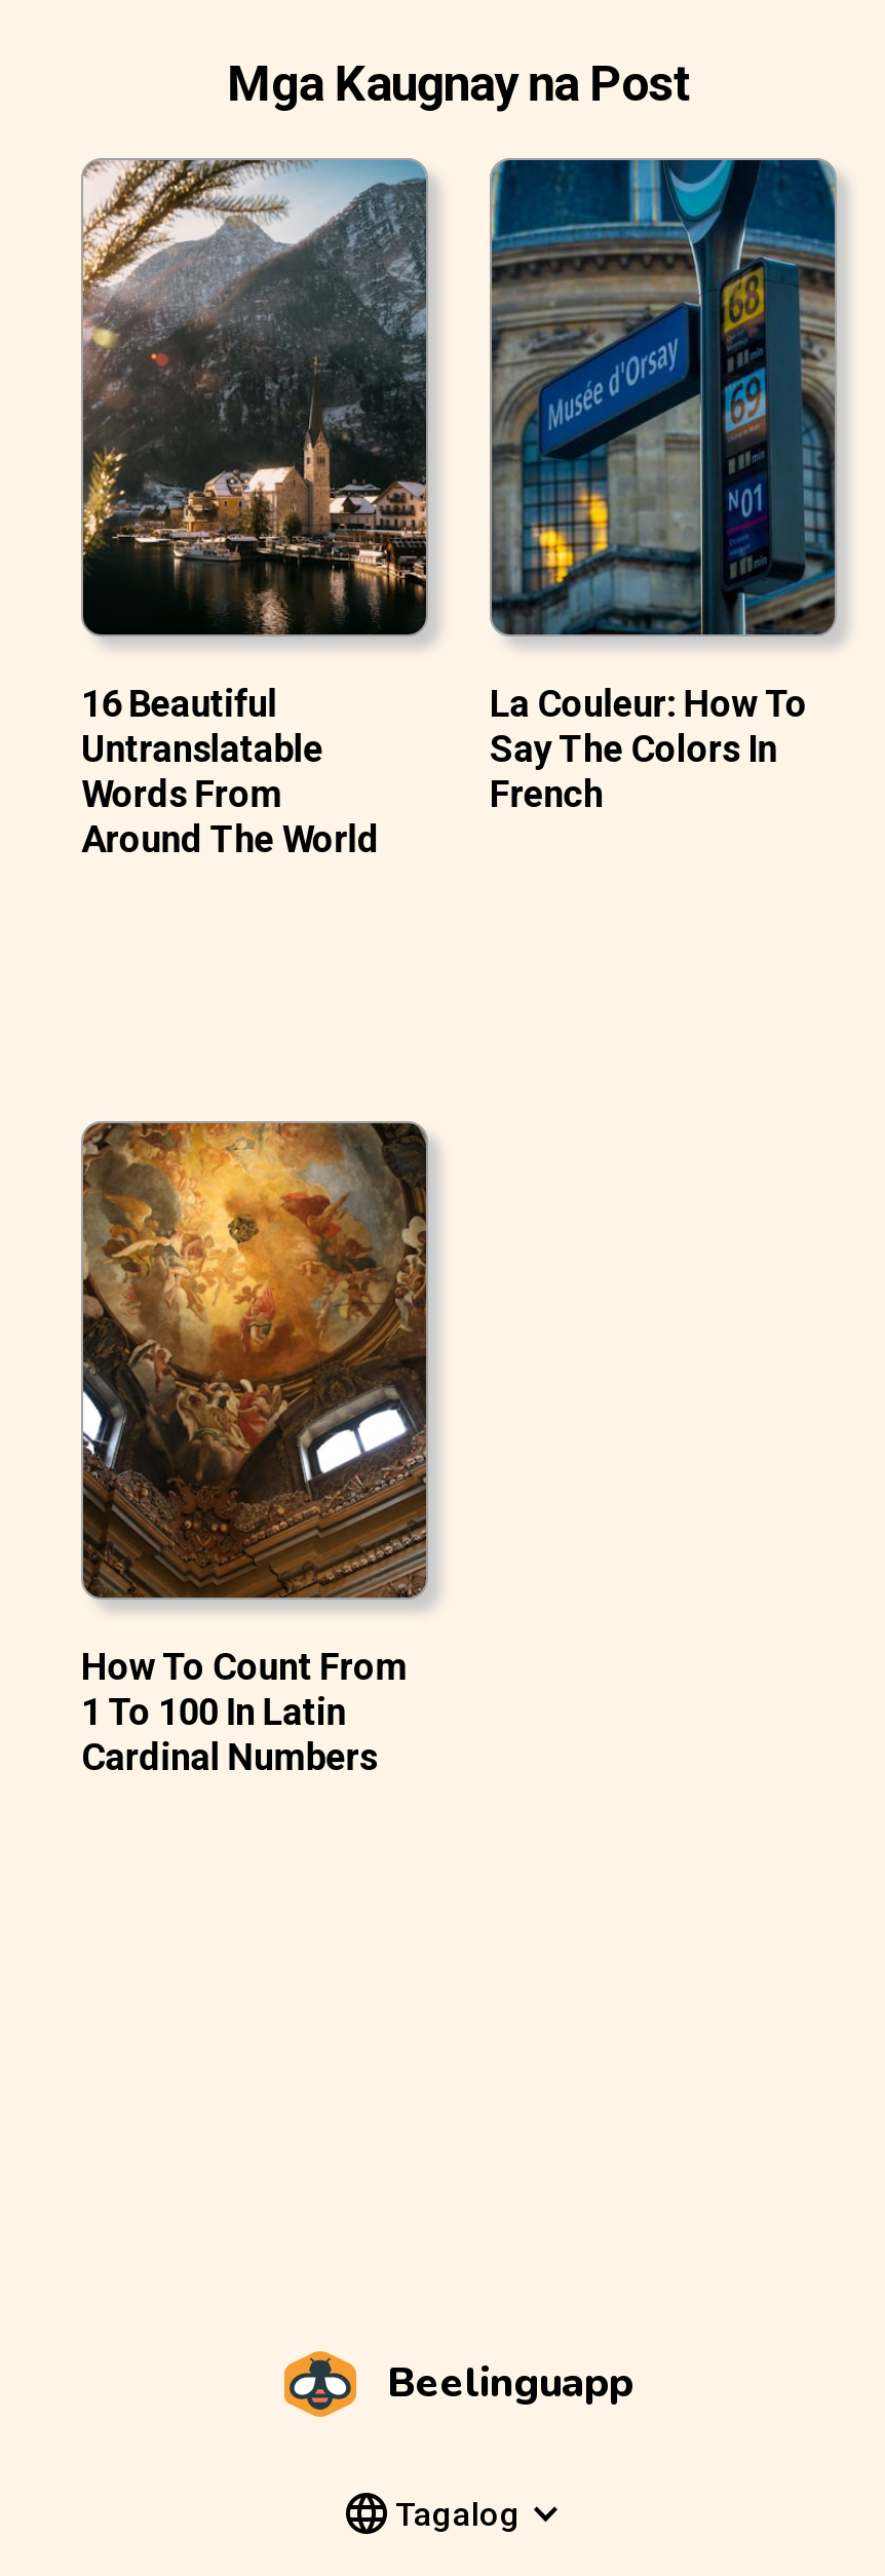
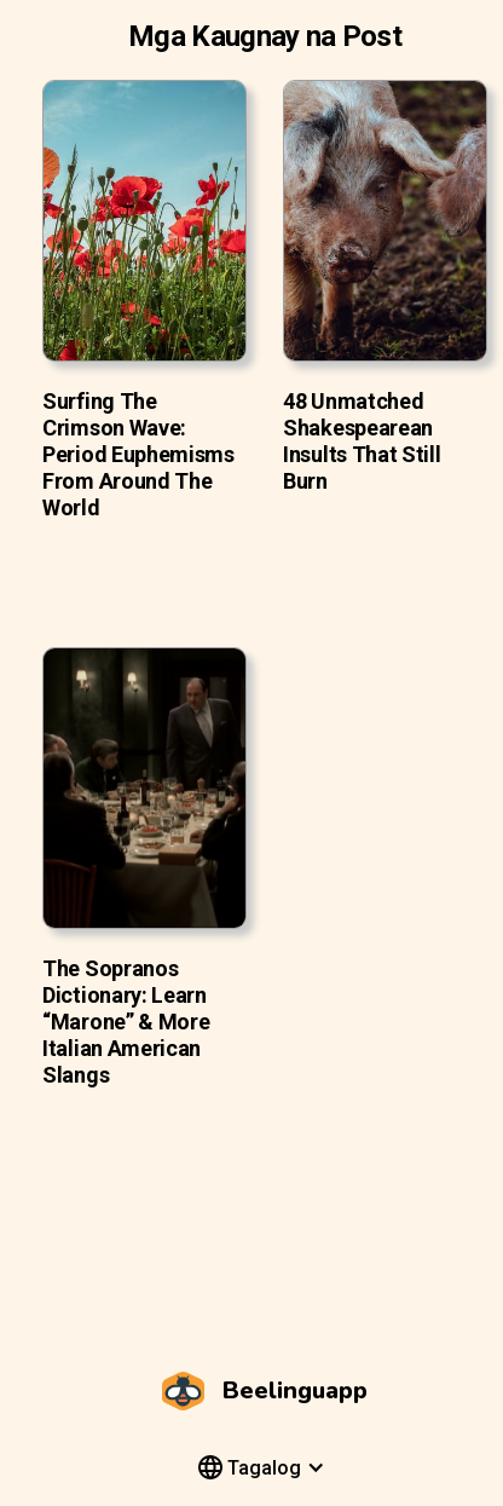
[81,158,428,860] [image] | 16 Beautiful | Untranslatable | Words From | Around The World -> [42,80,247,520] [image] | Surfing The | Crimson Wave: | Period Euphemisms | From Around The | World
[490,158,835,815] [image] | La Couleur: How To | Say The Colors In | French -> [283,80,487,493] [image] | 48 Unmatched | Shakespearean | Insults That Still | Burn
[81,1121,428,1778] [image] | How To Count From | 1 To 100 In Latin | Cardinal Numbers -> [42,647,247,1087] [image] | The Sopranos | Dictionary: Learn | “Marone” & More | Italian American | Slangs

